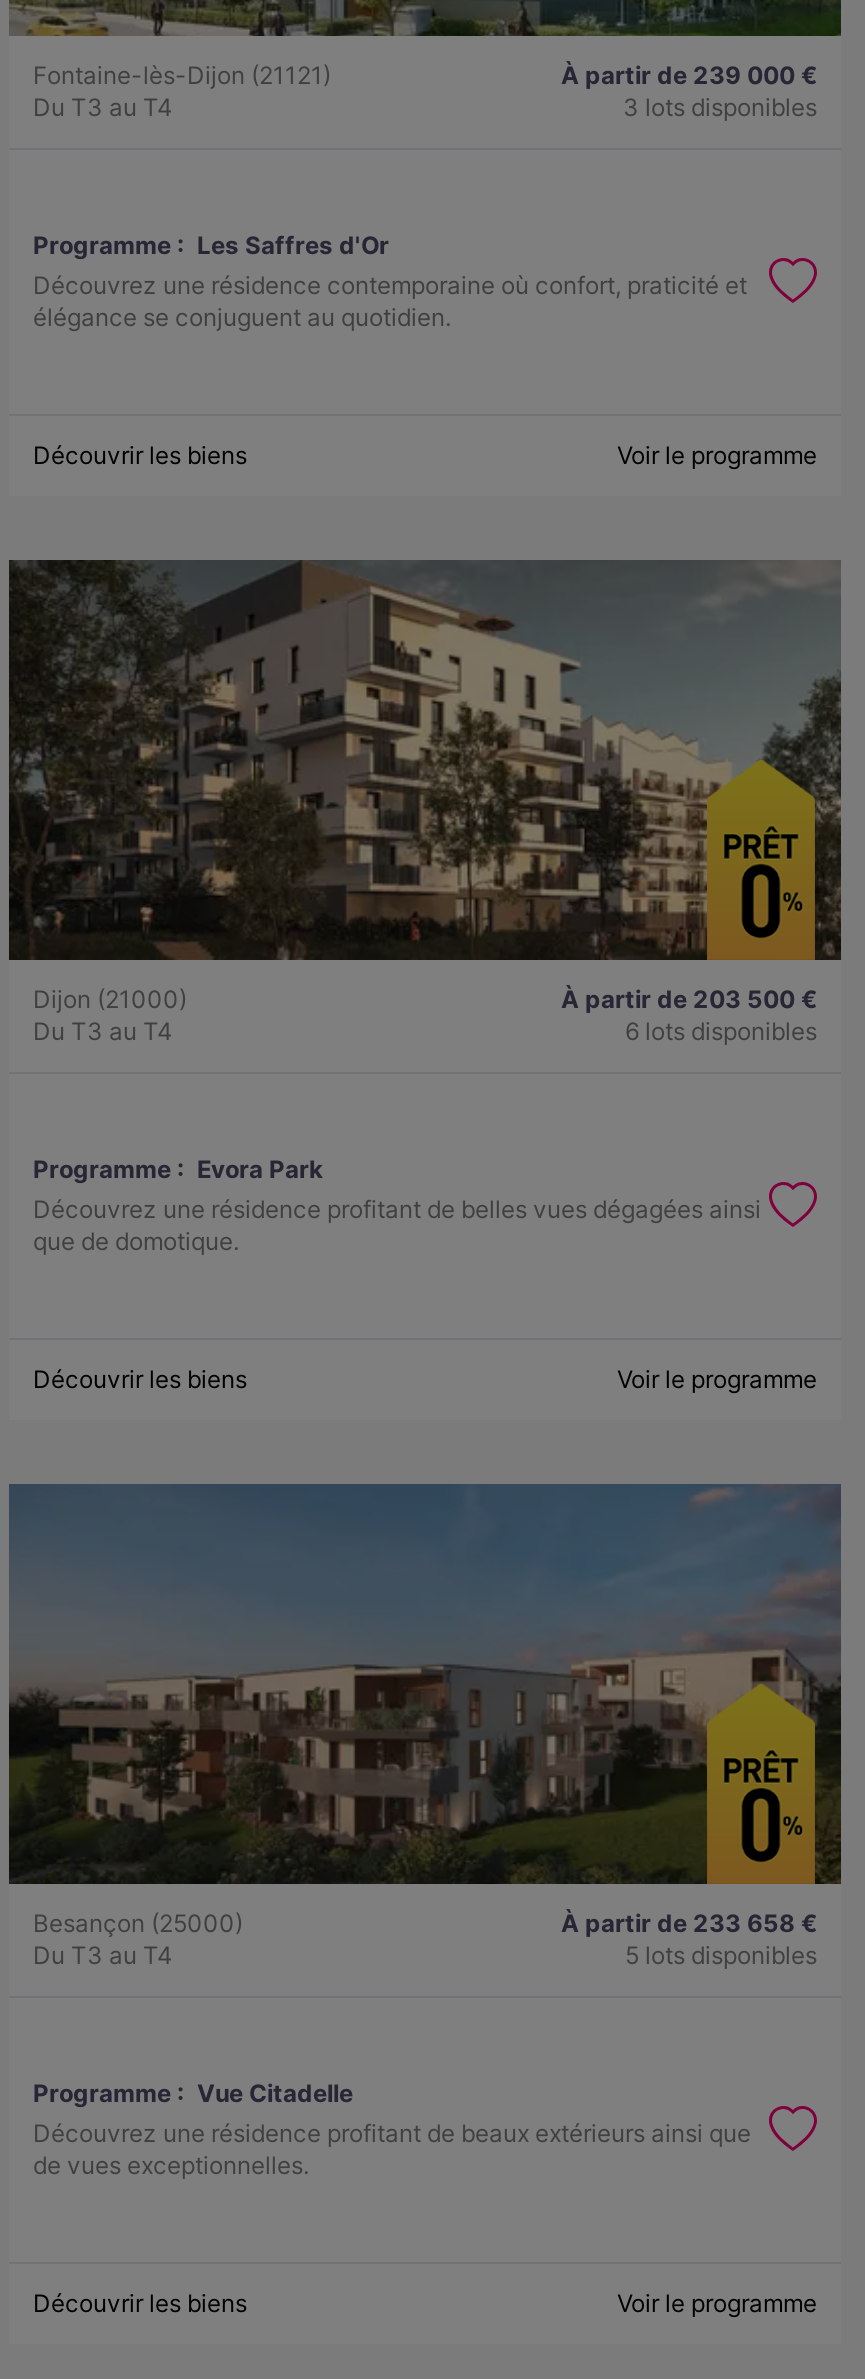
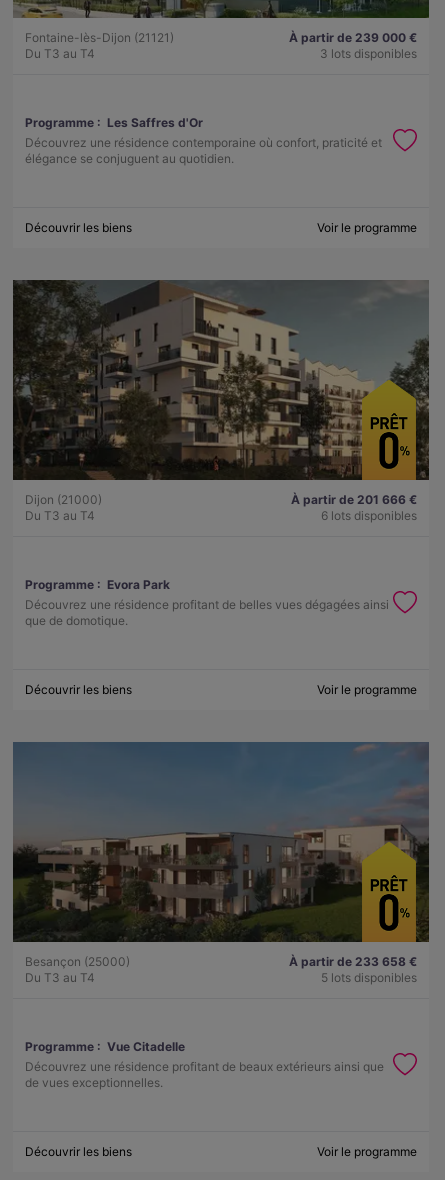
[561,985,817,1015] À partir de 203 500 € -> [291,492,417,507] À partir de 201 666 €

